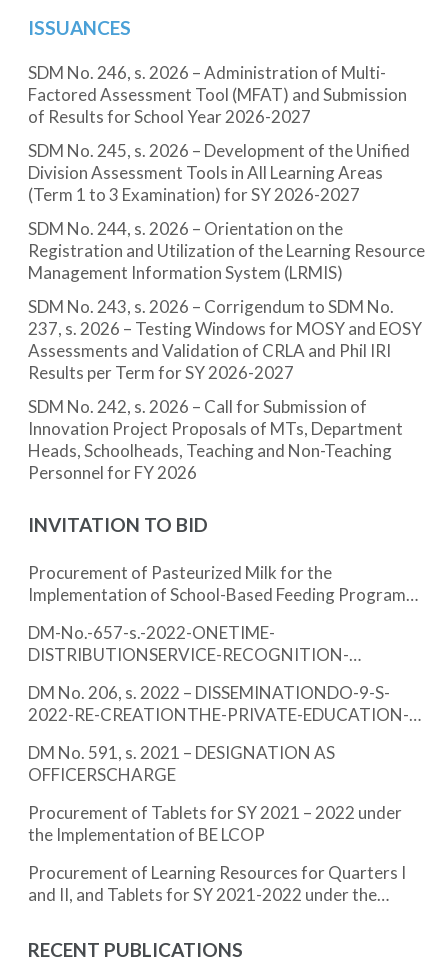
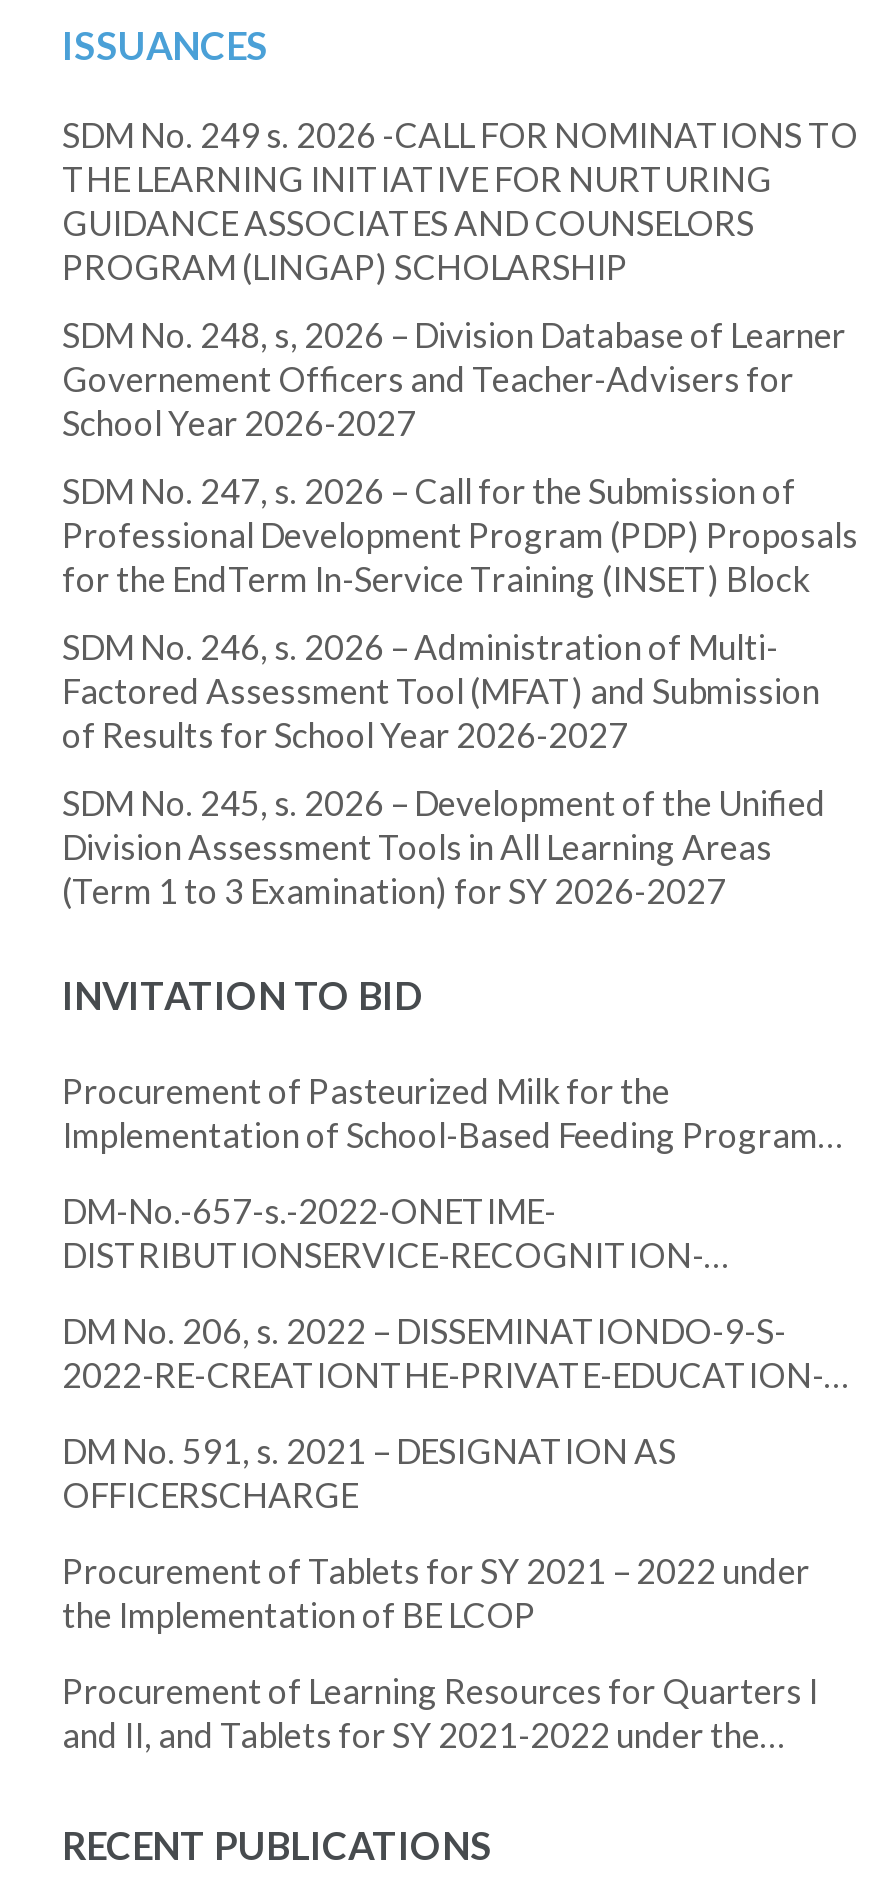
none -> [62,114,858,600] SDM No. 249 s. 2026 -CALL FOR NOMINATIONS TO | THE LEARNING INITIATIVE FOR NURTURING | GUIDANCE ASSOCIATES AND COUNSELORS | PROGRAM (LINGAP) SCHOLARSHIP | SDM No. 248, s, 2026 – Division Database of Learner | Governement Officers and Teacher-Advisers for | School Year 2026-2027 | SDM No. 247, s. 2026 – Call for the Submission of | Professional Development Program (PDP) Proposals | for the EndTerm In-Service Training (INSET) Block
moved [28,62,410,205] -> [62,626,826,912]: SDM No. 246, s. 2026 – Administration of Multi- | Factored Assessment Tool (MFAT) and Submission | of Results for School Year 2026-2027 | SDM No. 245, s. 2026 – Development of the Unified | Division Assessment Tools in All Learning Areas | (Term 1 to 3 Examination) for SY 2026-2027
[28,218,425,483] SDM No. 244, s. 2026 – Orientation on the | Registration and Utilization of the Learning Resource | Management Information System (LRMIS) | SDM No. 243, s. 2026 – Corrigendum to SDM No. | 237, s. 2026 – Testing Windows for MOSY and EOSY | Assessments and Validation of CRLA and Phil IRI | Results per Term for SY 2026-2027 | SDM No. 242, s. 2026 – Call for Submission of | Innovation Project Proposals of MTs, Department | Heads, Schoolheads, Teaching and Non-Teaching | Personnel for FY 2026 -> none

